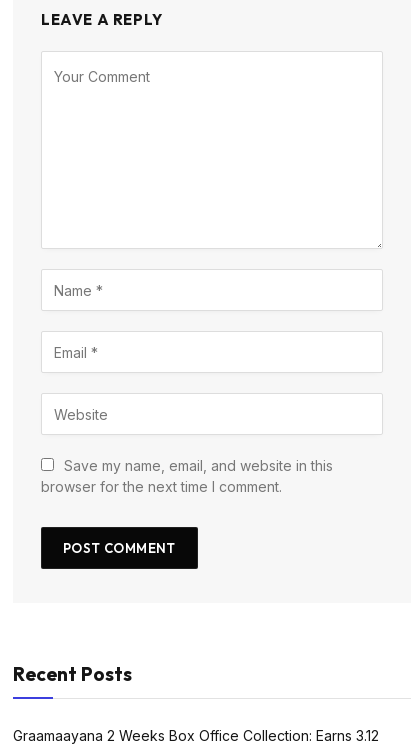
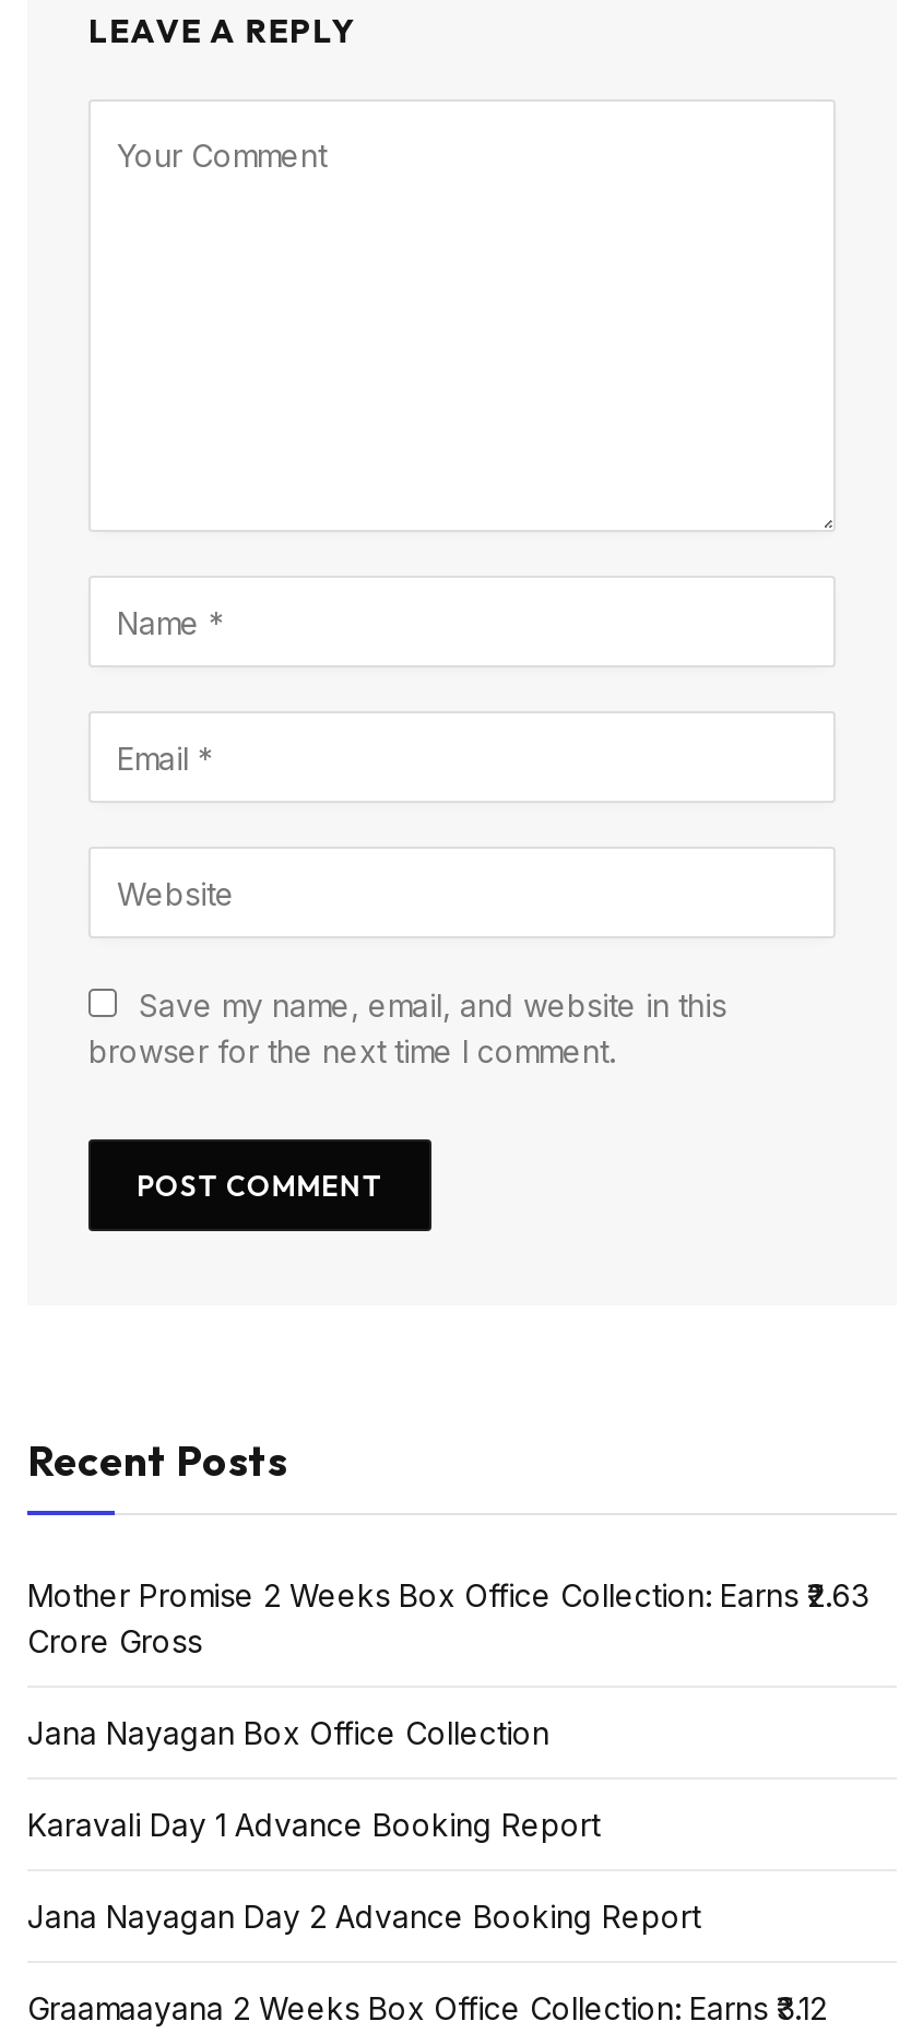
none -> [27,1577,868,1935] Mother Promise 2 Weeks Box Office Collection: Earns ₹2.63 | Crore Gross | Jana Nayagan Box Office Collection | Karavali Day 1 Advance Booking Report | Jana Nayagan Day 2 Advance Booking Report

